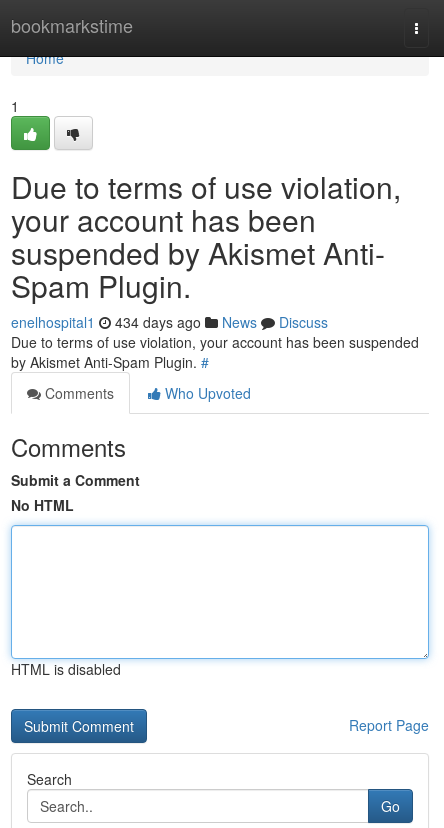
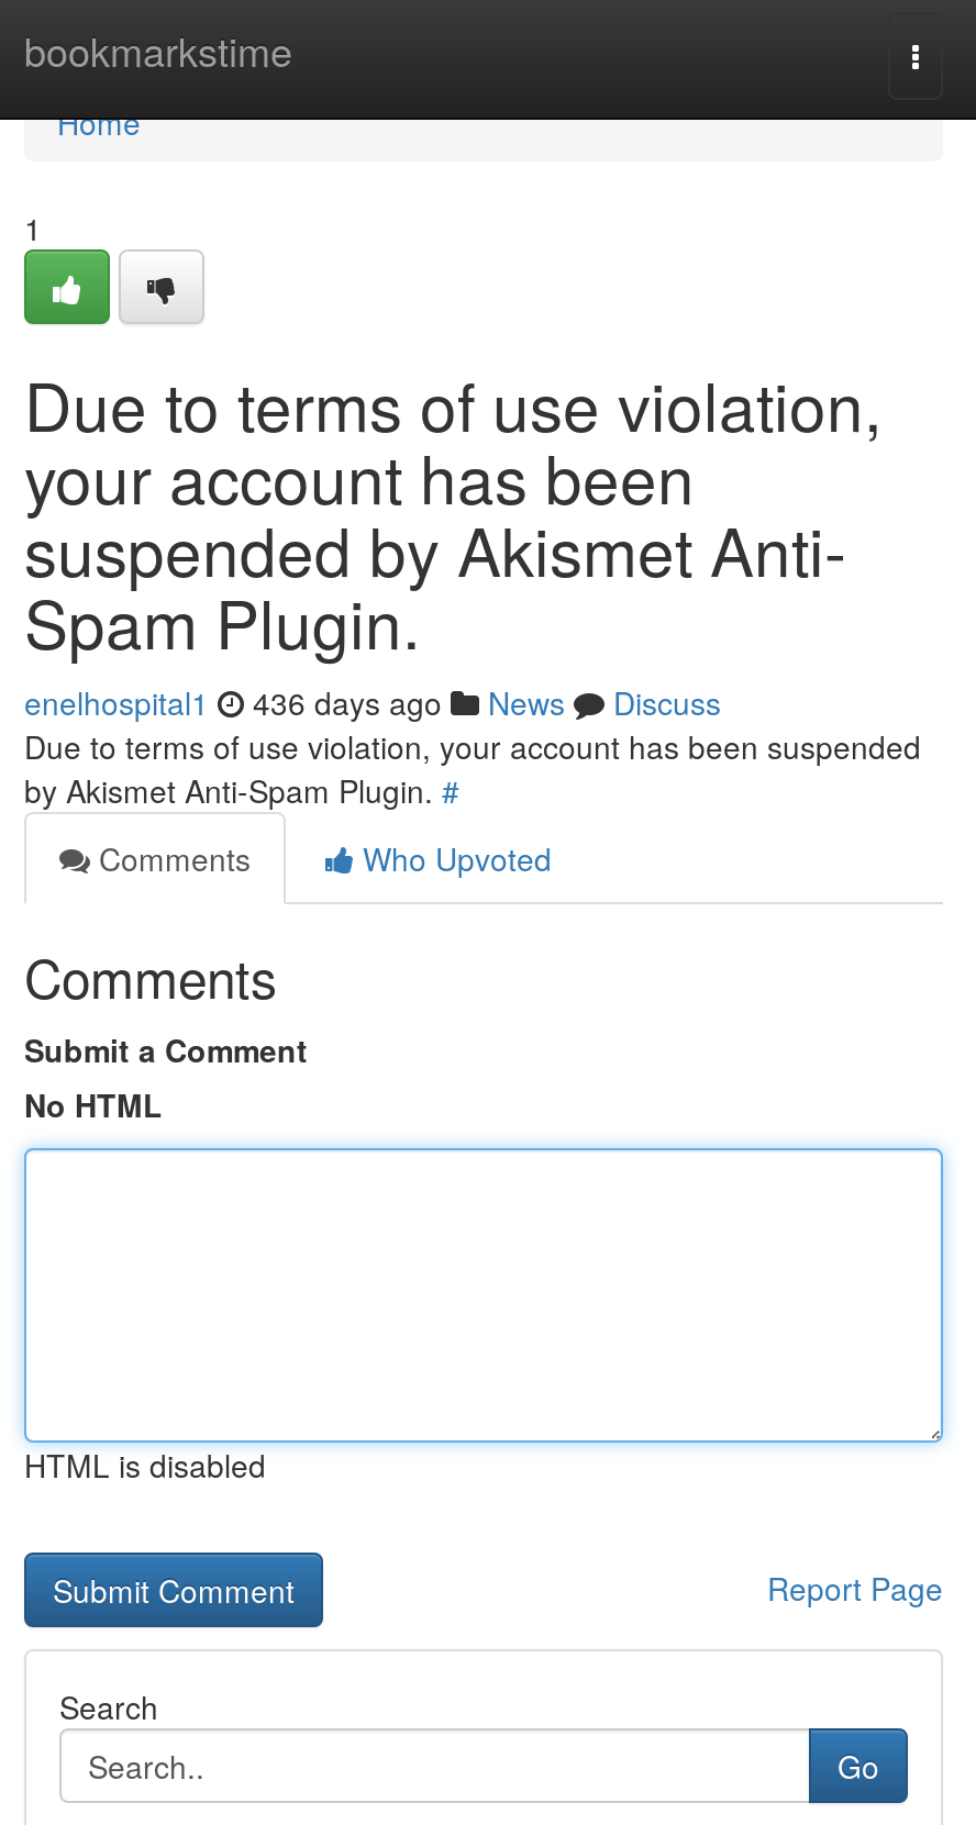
[11,312,328,332] enelhospital1 434 days ago News Discuss -> [24,680,721,724] enelhospital1 436 days ago News Discuss

